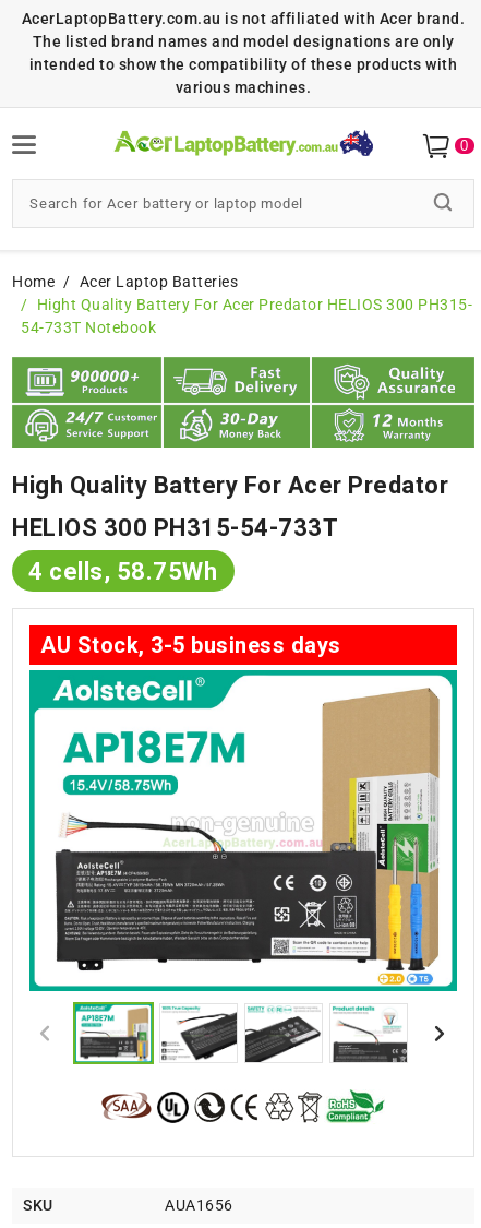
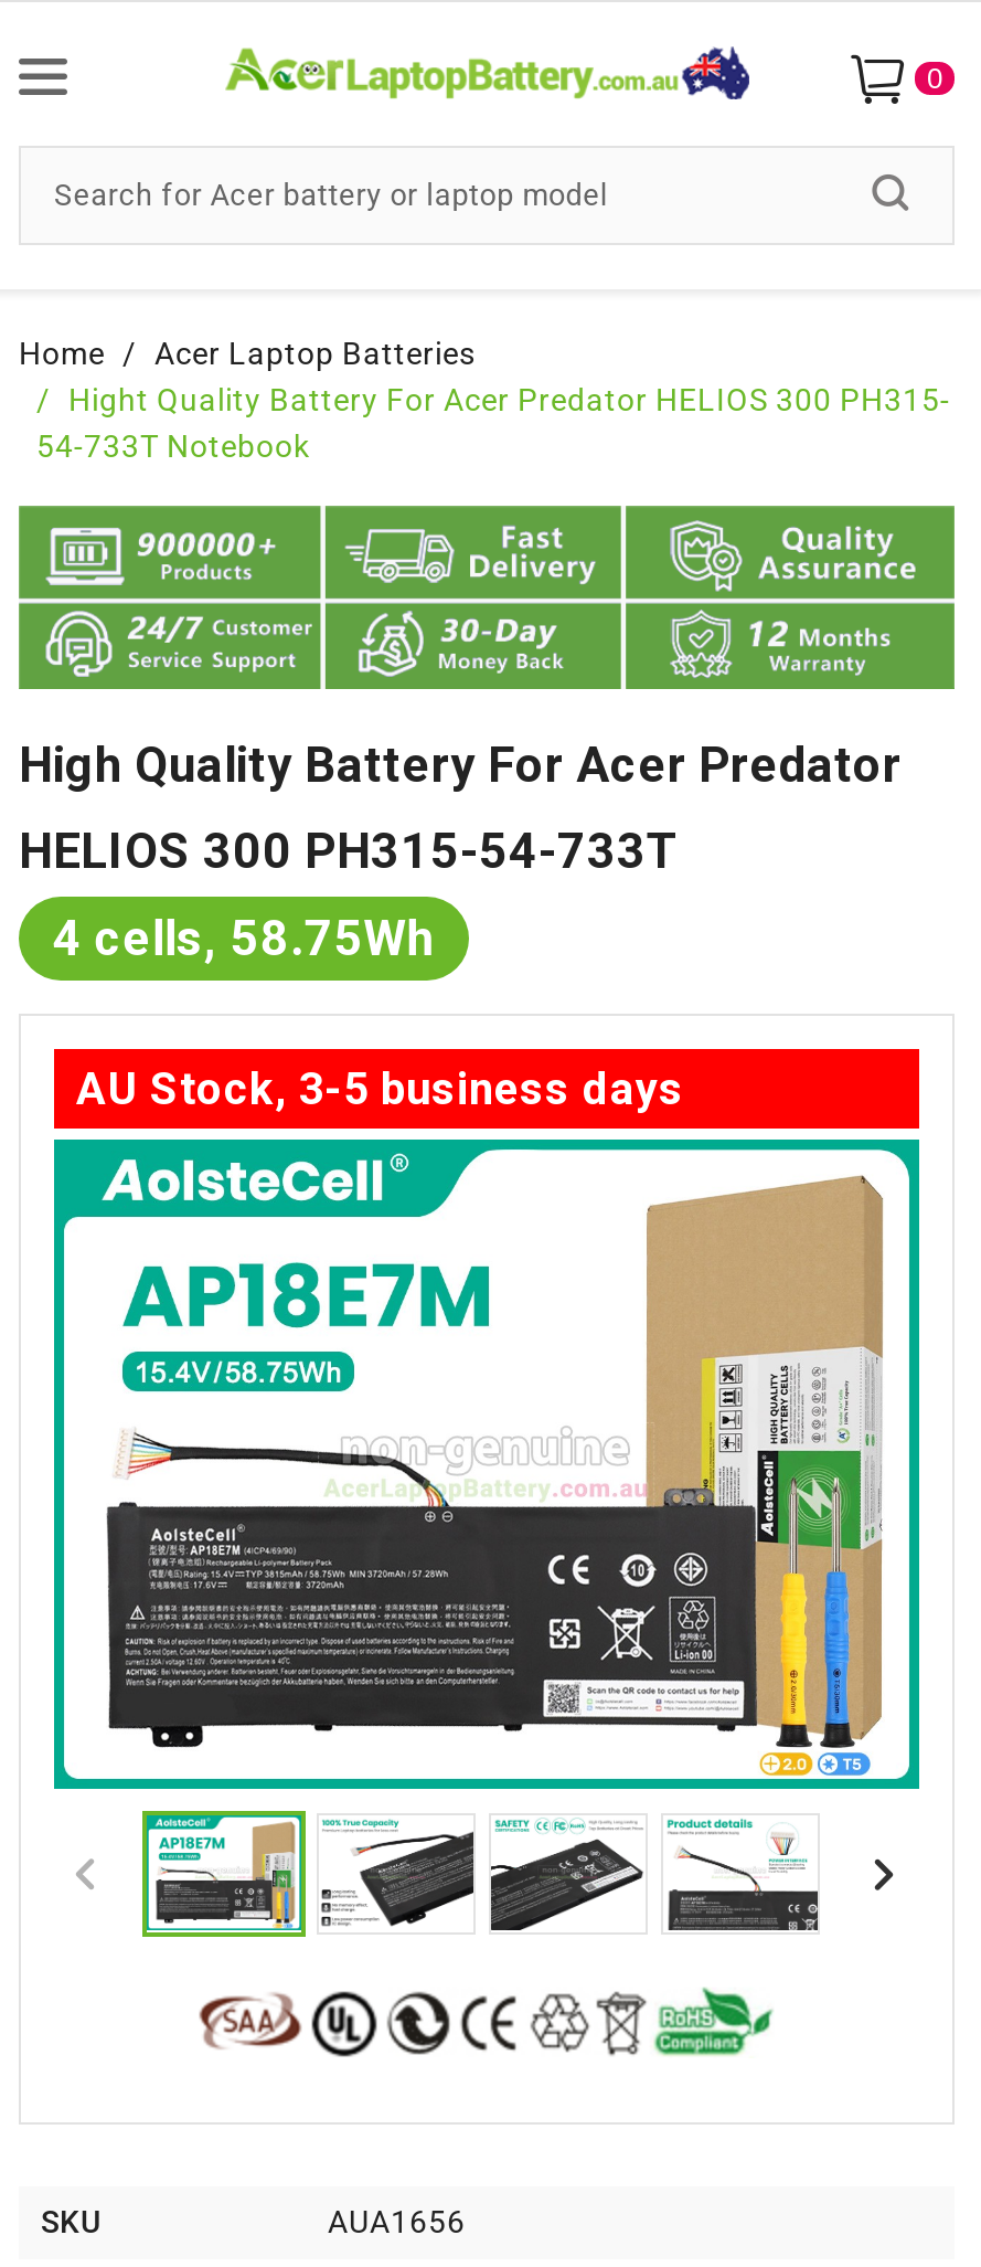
[22,10,465,96] AcerLaptopBattery.com.au is not affiliated with Acer brand. | The listed brand names and model designations are only | intended to show the compatibility of these products with | various machines. -> none

